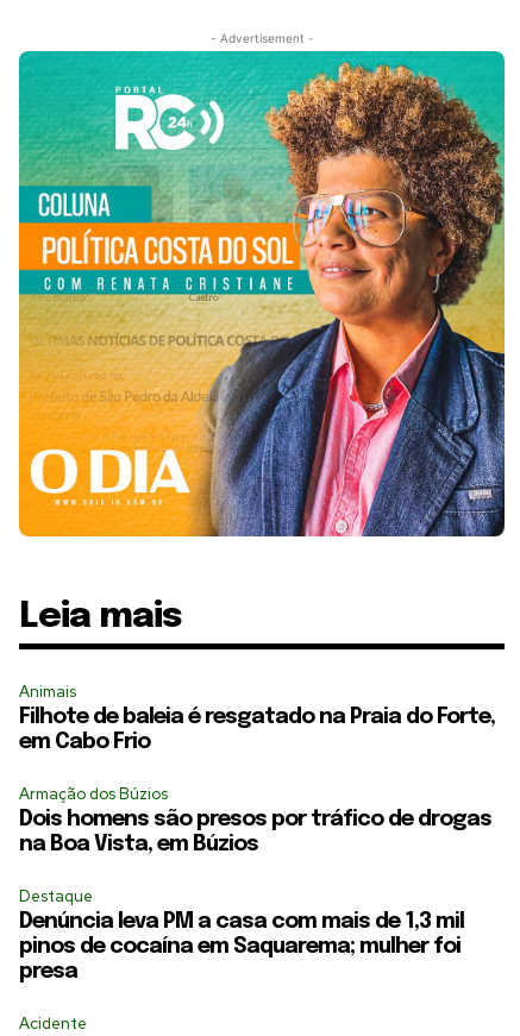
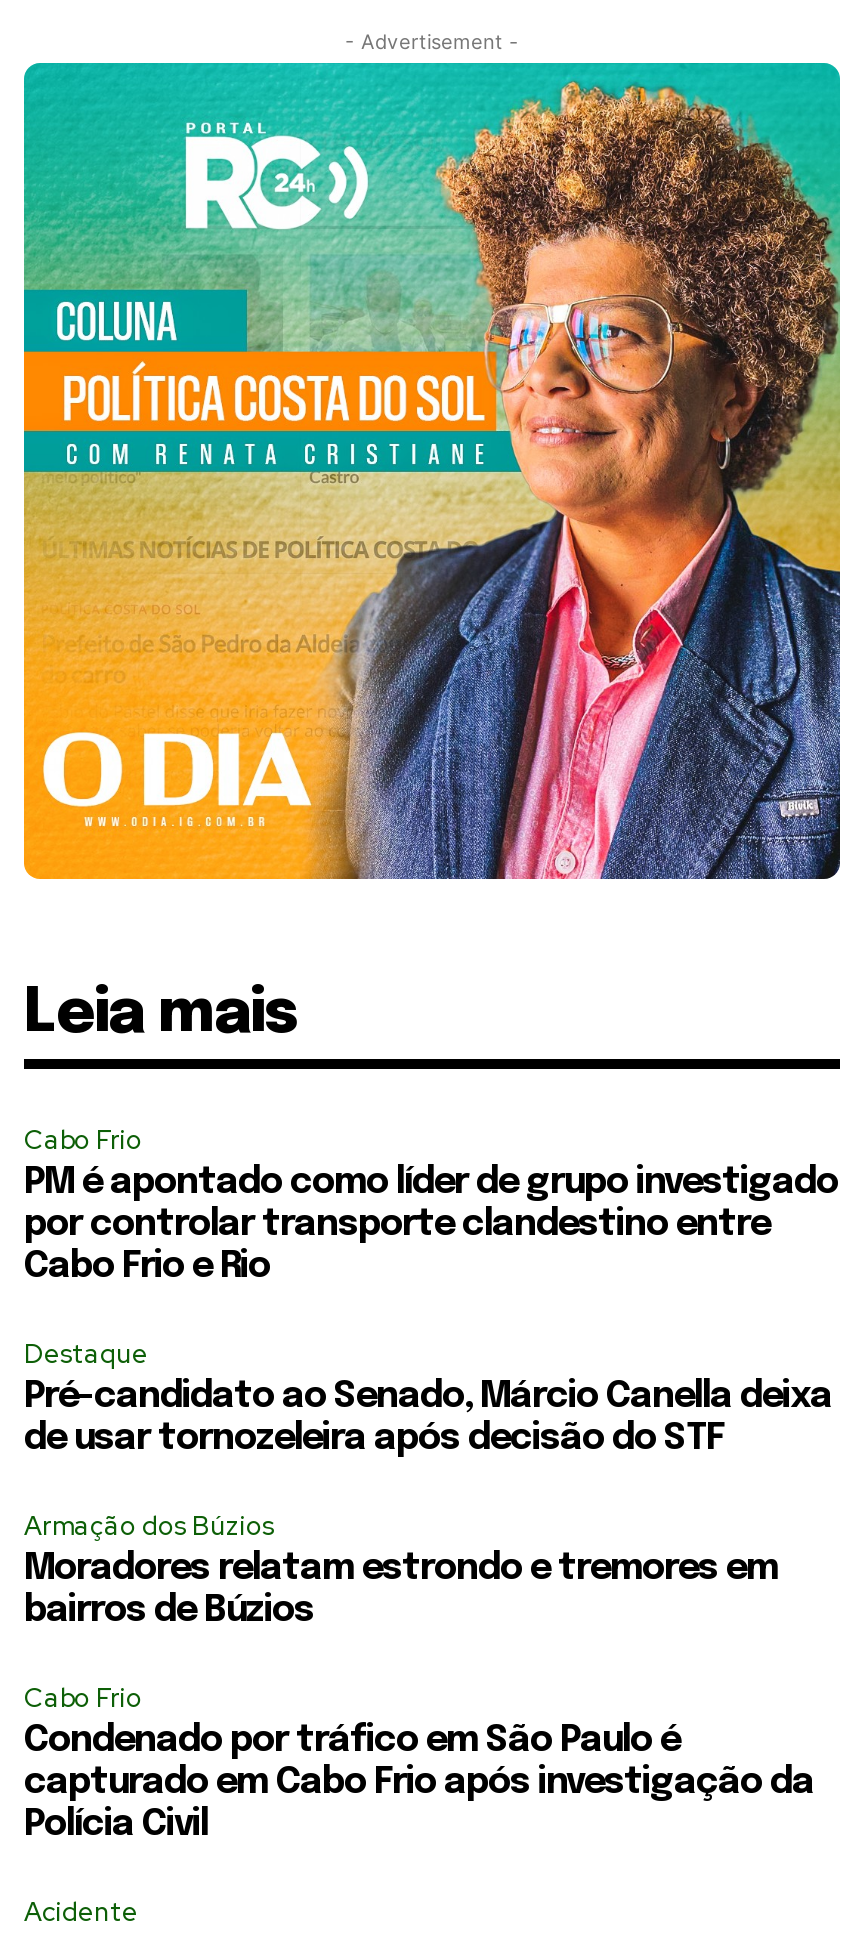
[19,681,495,752] Animais | Filhote de baleia é resgatado na Praia do Forte, | em Cabo Frio -> [24,1122,838,1456] Cabo Frio | PM é apontado como líder de grupo investigado | por controlar transporte clandestino entre | Cabo Frio e Rio | Destaque | Pré-candidato ao Senado, Márcio Canella deixa | de usar tornozeleira após decisão do STF
[19,808,491,855] Dois homens são presos por tráfico de drogas | na Boa Vista, em Búzios -> [24,1550,778,1628] Moradores relatam estrondo e tremores em | bairros de Búzios
[19,886,464,982] Destaque | Denúncia leva PM a casa com mais de 1,3 mil | pinos de cocaína em Saquarema; mulher foi | presa -> [24,1680,814,1842] Cabo Frio | Condenado por tráfico em São Paulo é | capturado em Cabo Frio após investigação da | Polícia Civil

